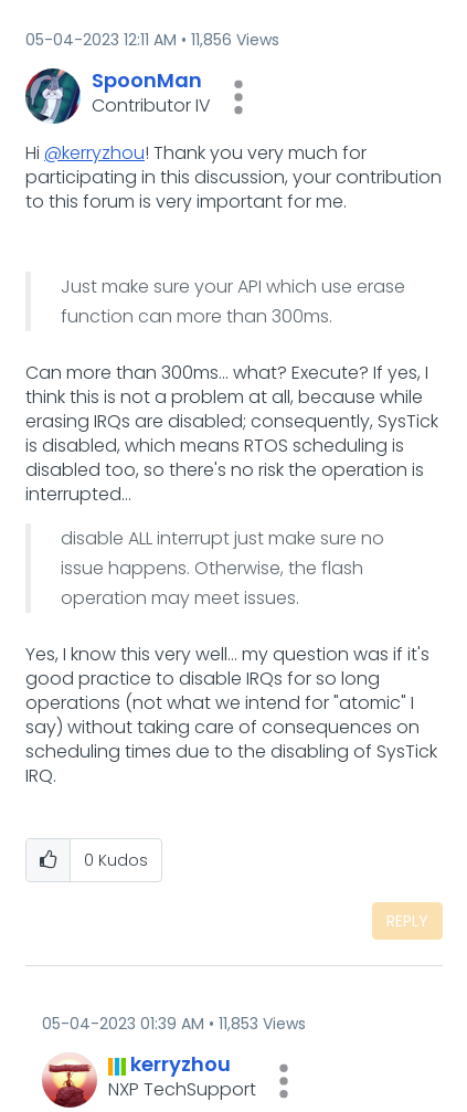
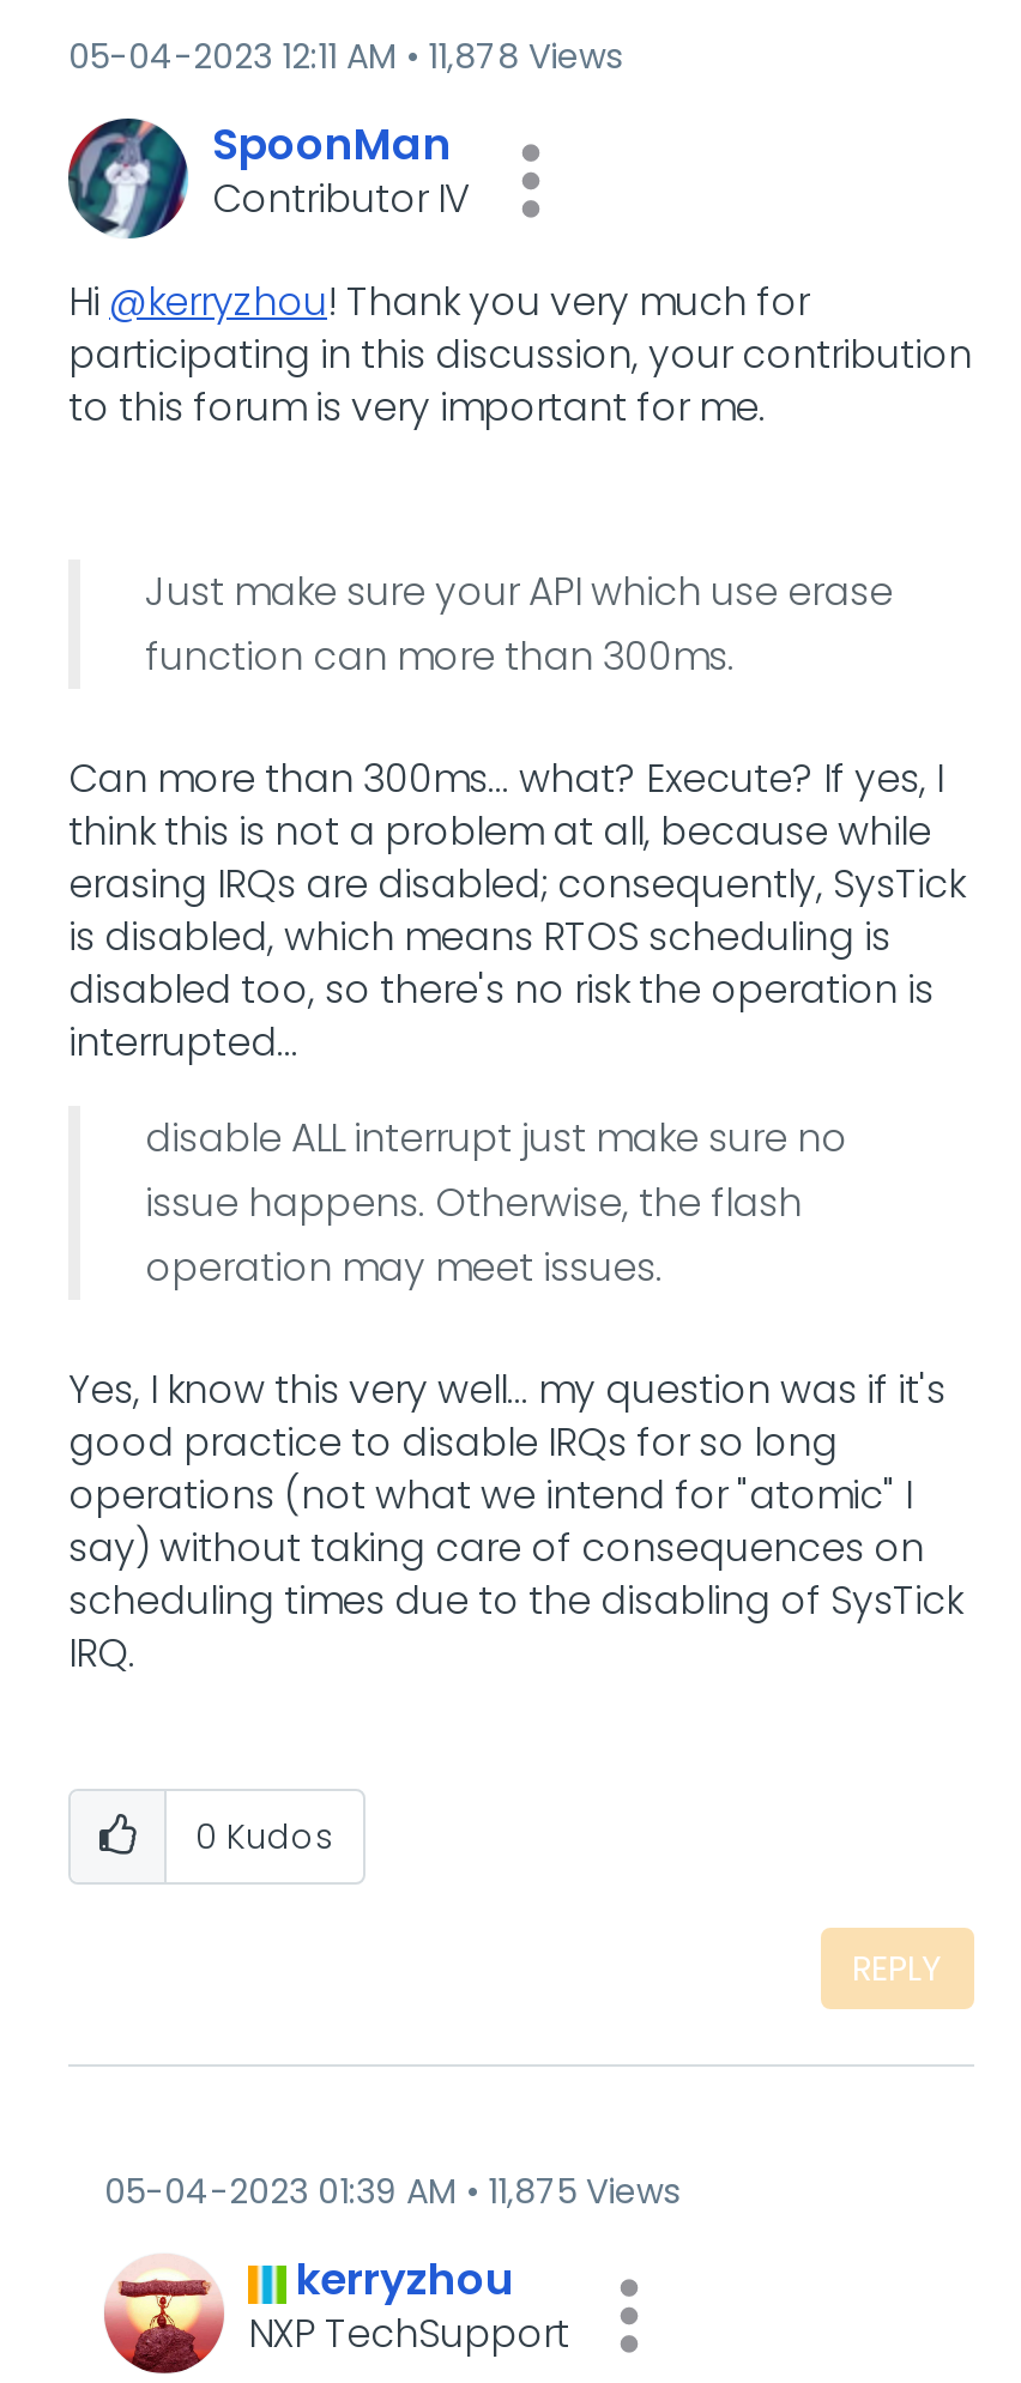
[25,29,279,51] 05-04-2023 12:11 AM 11,856 Views -> [68,33,622,81] 05-04-2023 12:11 AM 11,878 Views
[42,1013,306,1035] 05-04-2023 01:39 AM 11,853 Views -> [104,2168,679,2216] 05-04-2023 01:39 AM 11,875 Views

